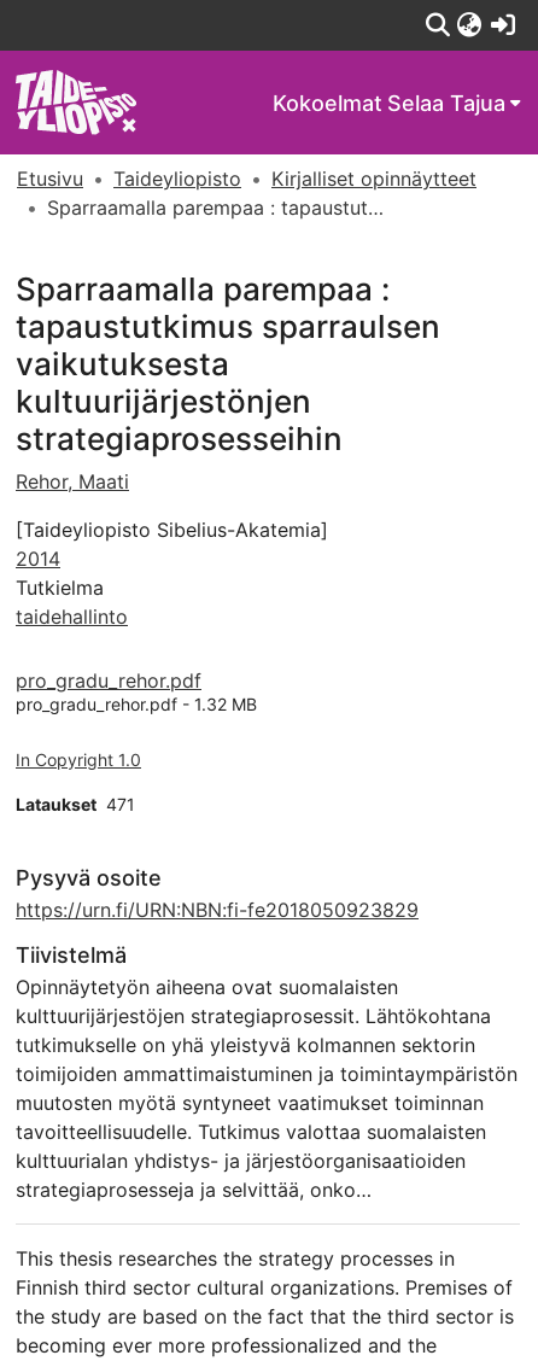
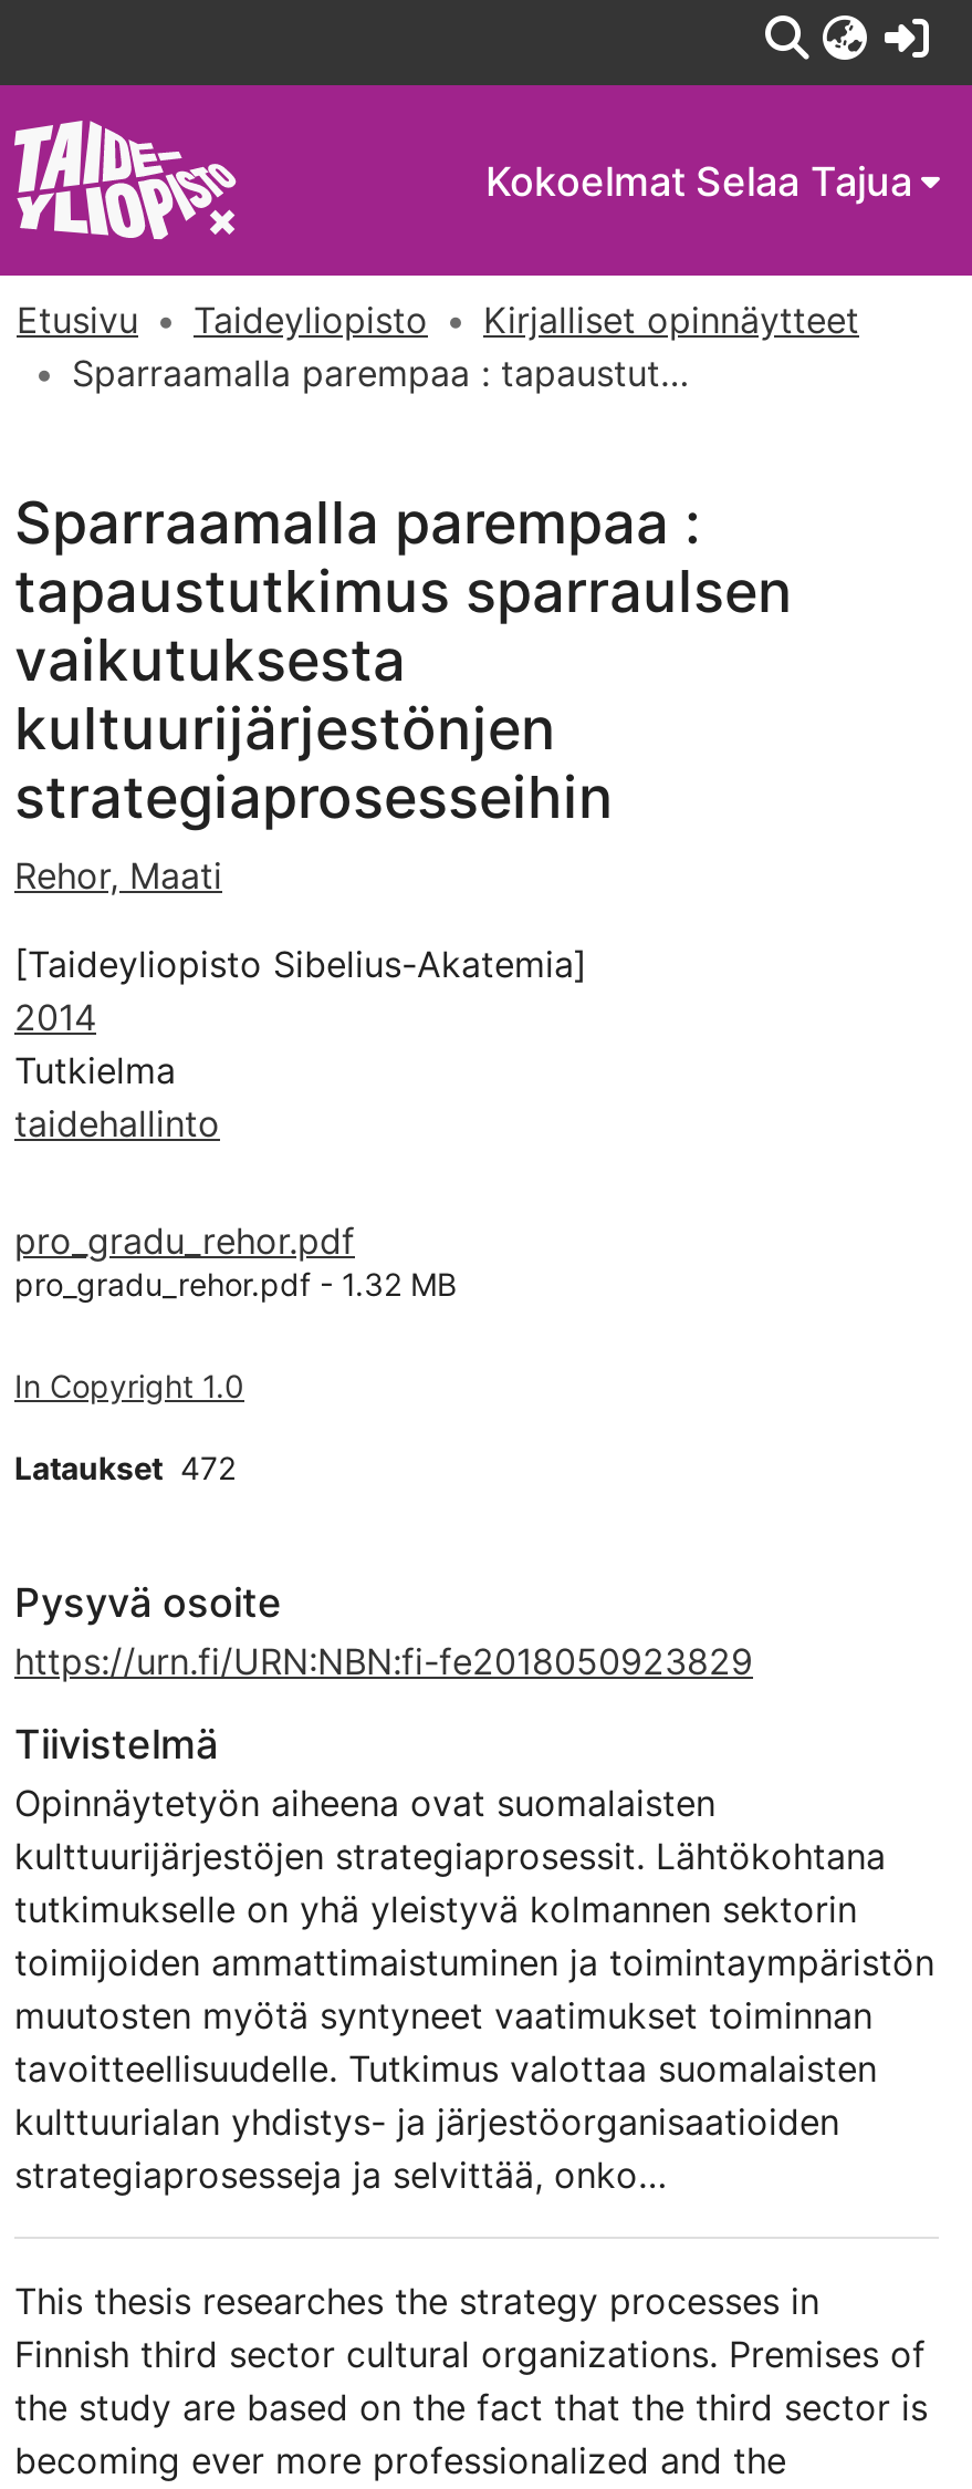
[16,794,135,814] Lataukset 471 -> [14,1449,236,1486] Lataukset 472

